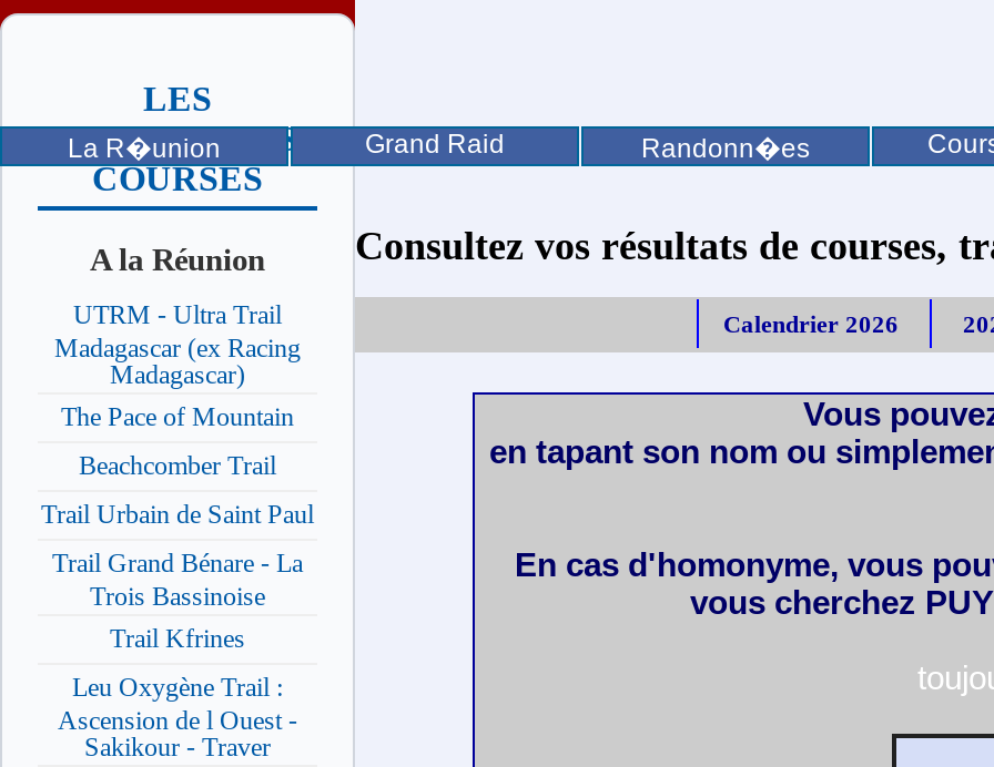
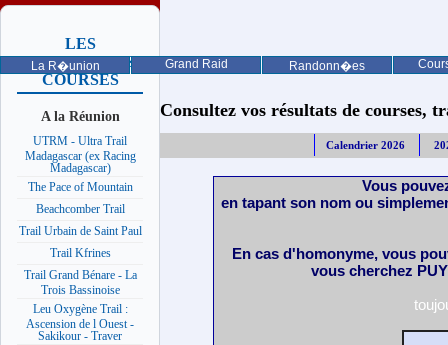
moved [52,548,303,608] -> [23,268,136,295]: Trail Grand Bénare - La | Trois Bassinoise
moved [110,623,245,654] -> [49,246,110,260]: Trail Kfrines

